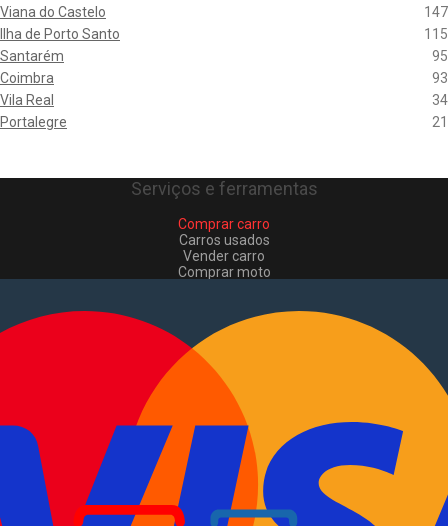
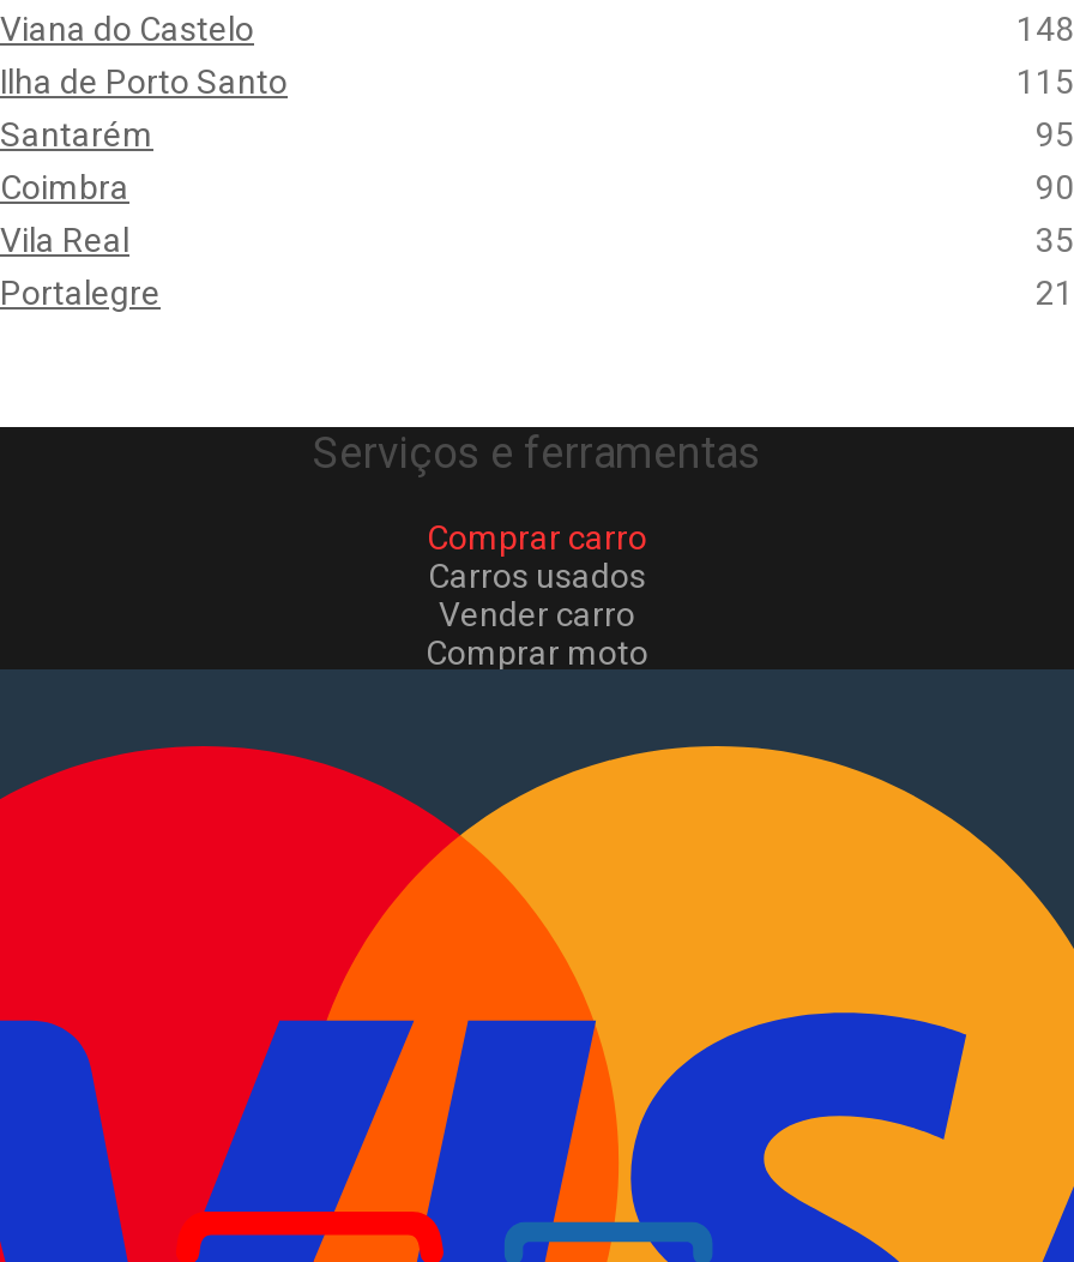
[424,4,448,20] 147 -> [1016,10,1074,48] 148
[432,70,448,86] 93 -> [1036,168,1074,206] 90
[432,92,448,108] 34 -> [1036,221,1074,259] 35

